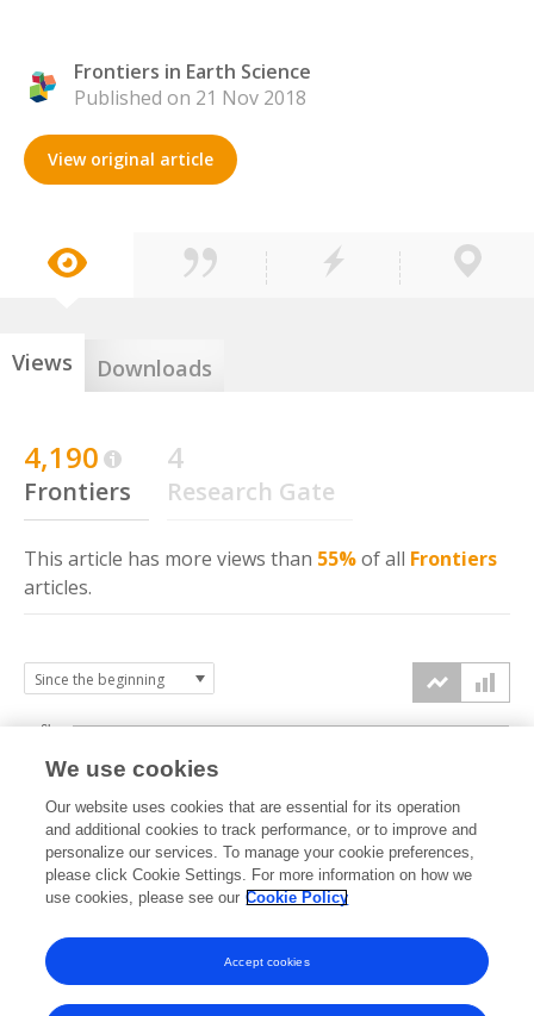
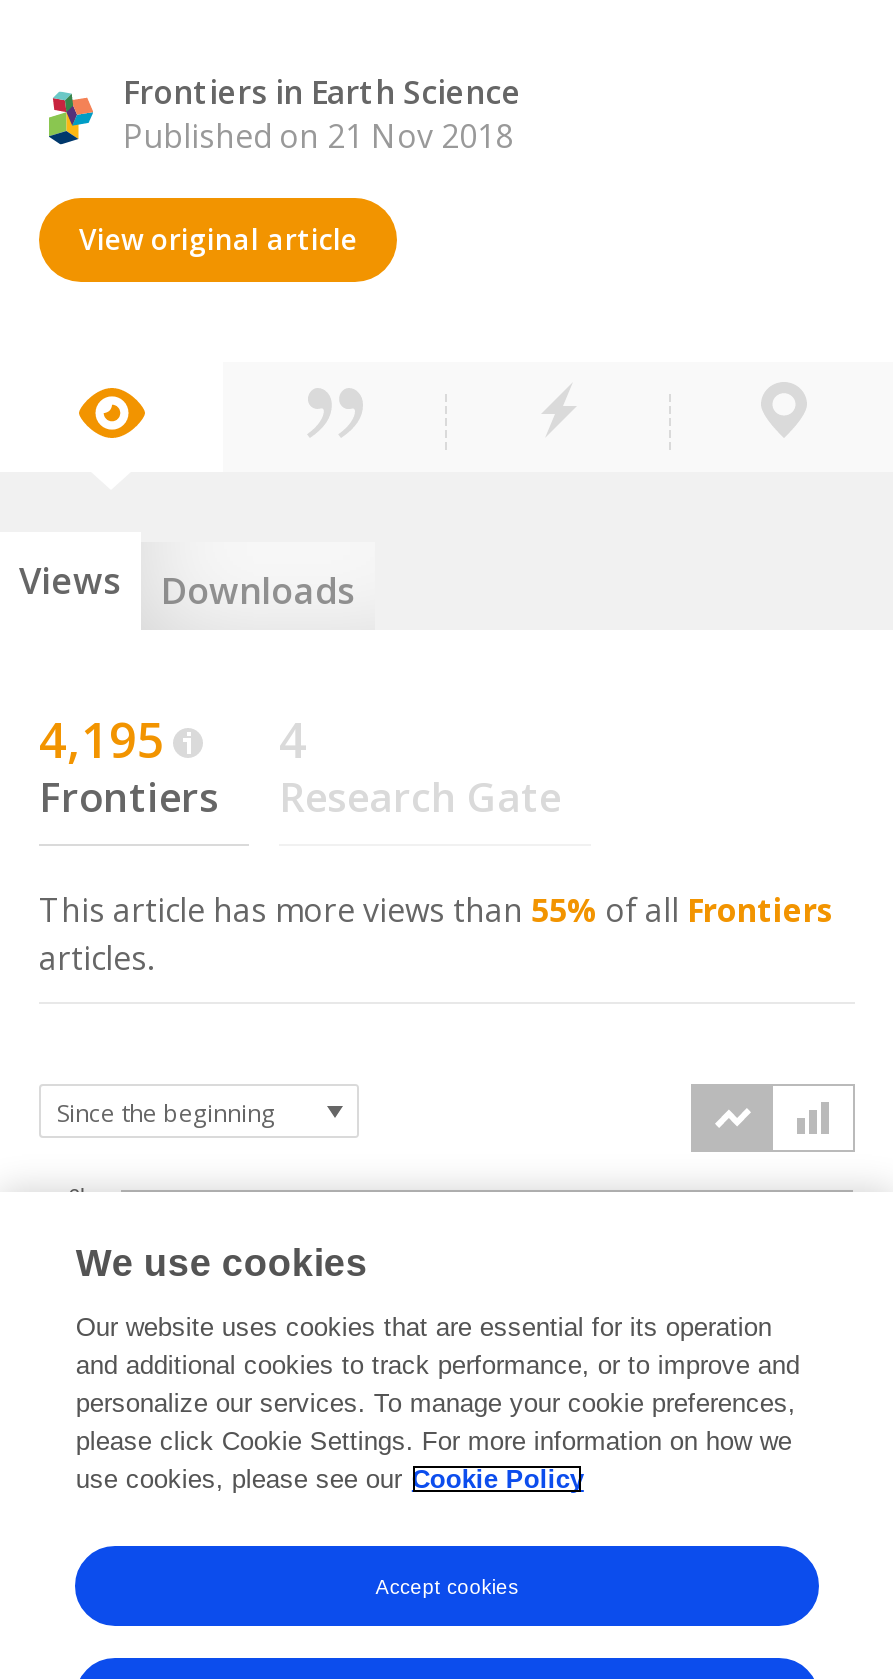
[24,437,99,476] 4,190 -> [39,706,165,772] 4,195

